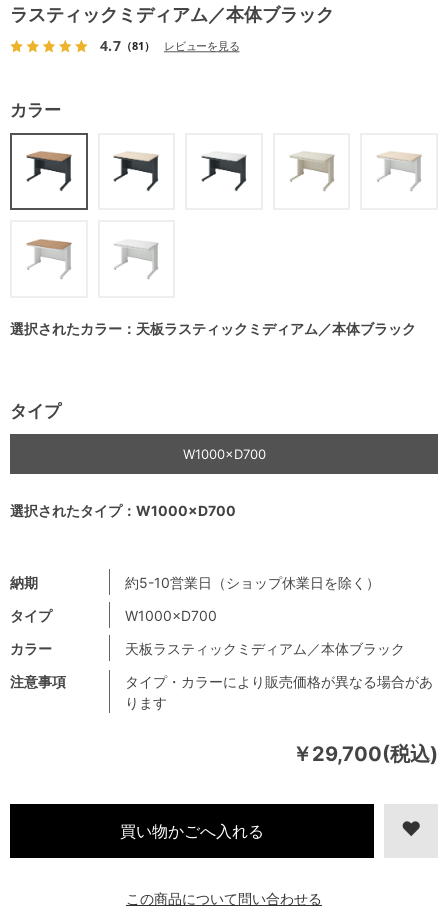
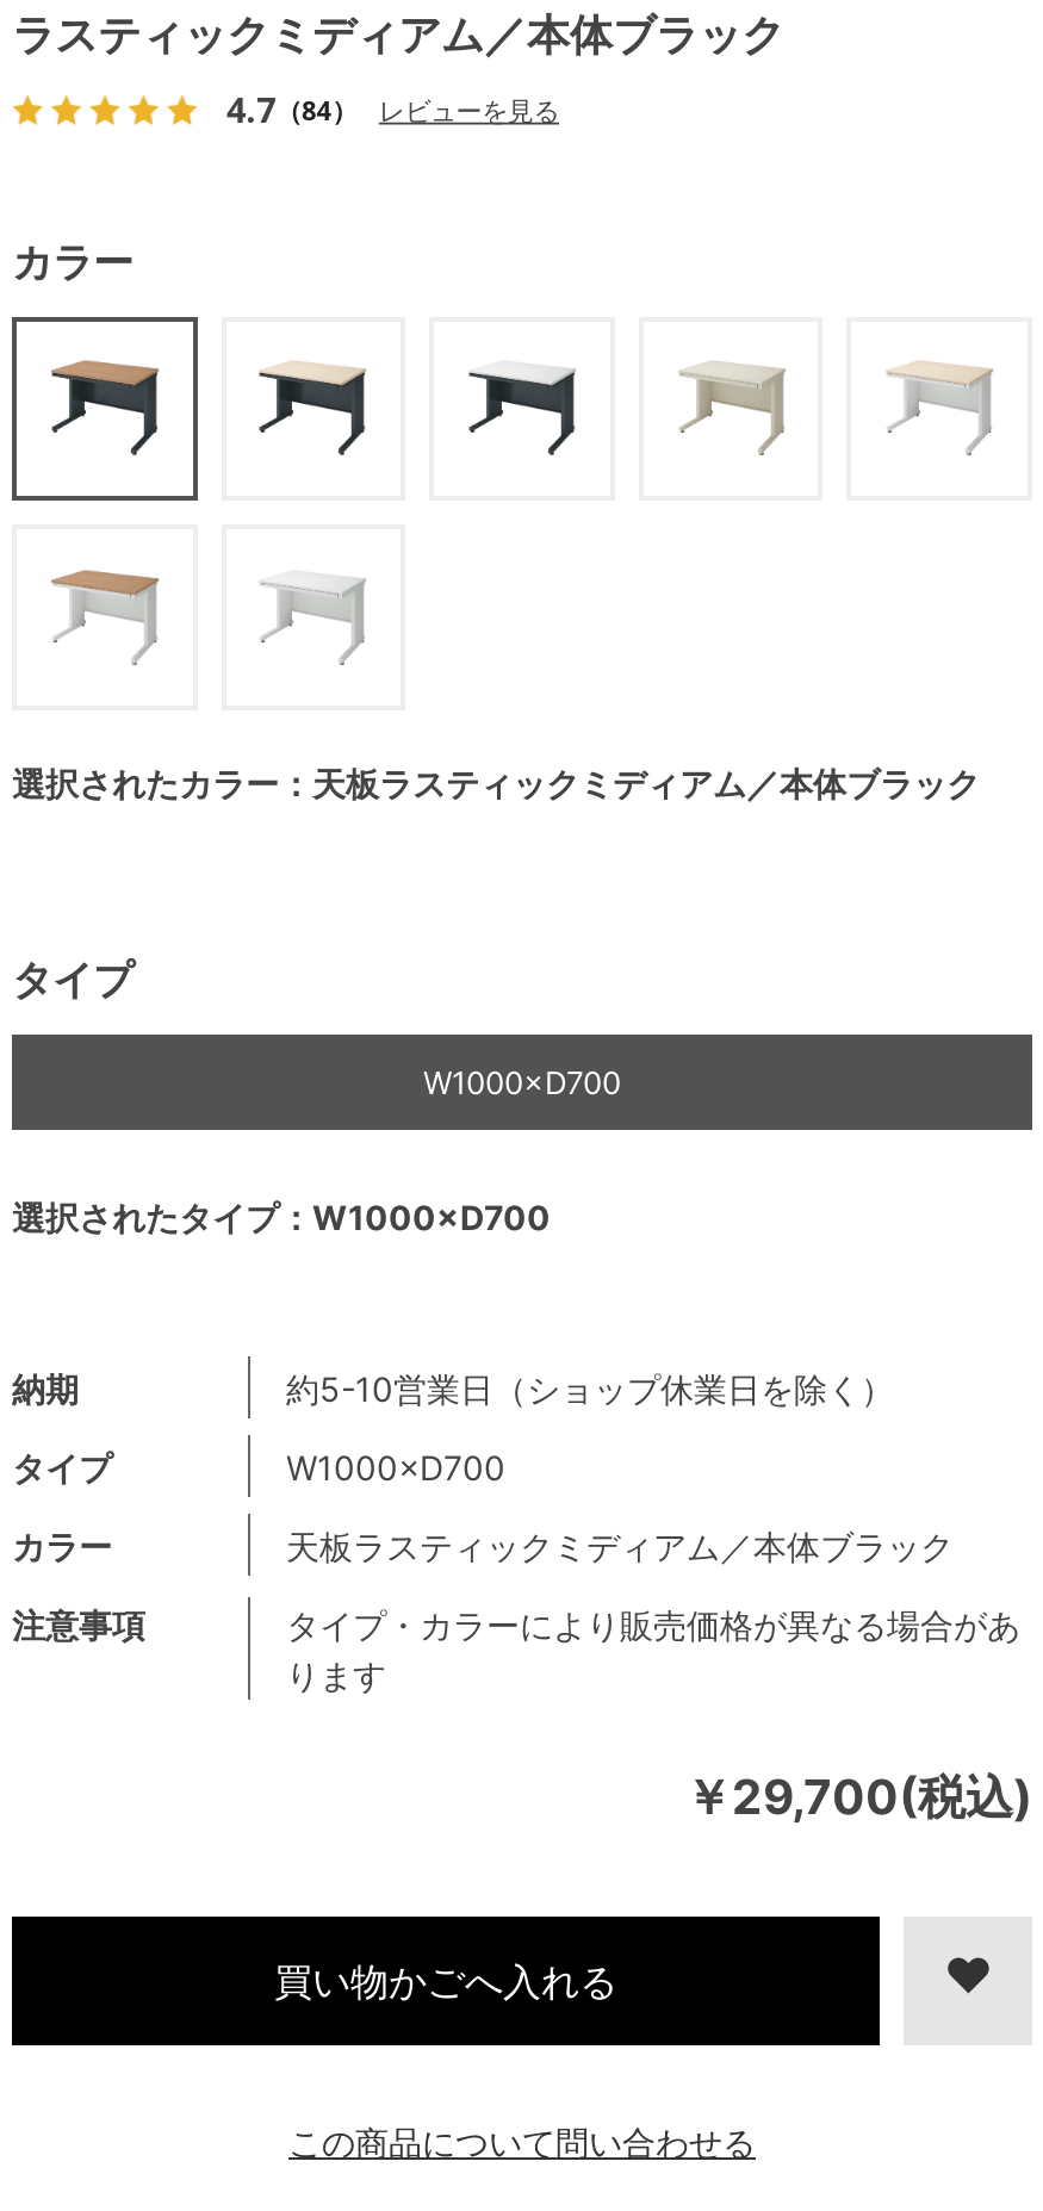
[100,35,239,55] 4.7（81） レビューを見る -> [226,84,559,131] 4.7（84） レビューを見る

